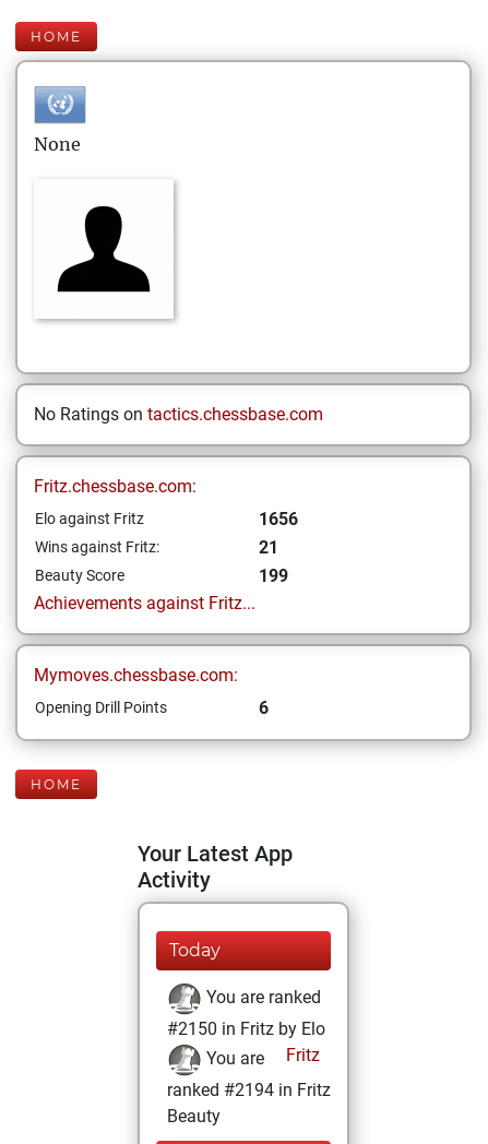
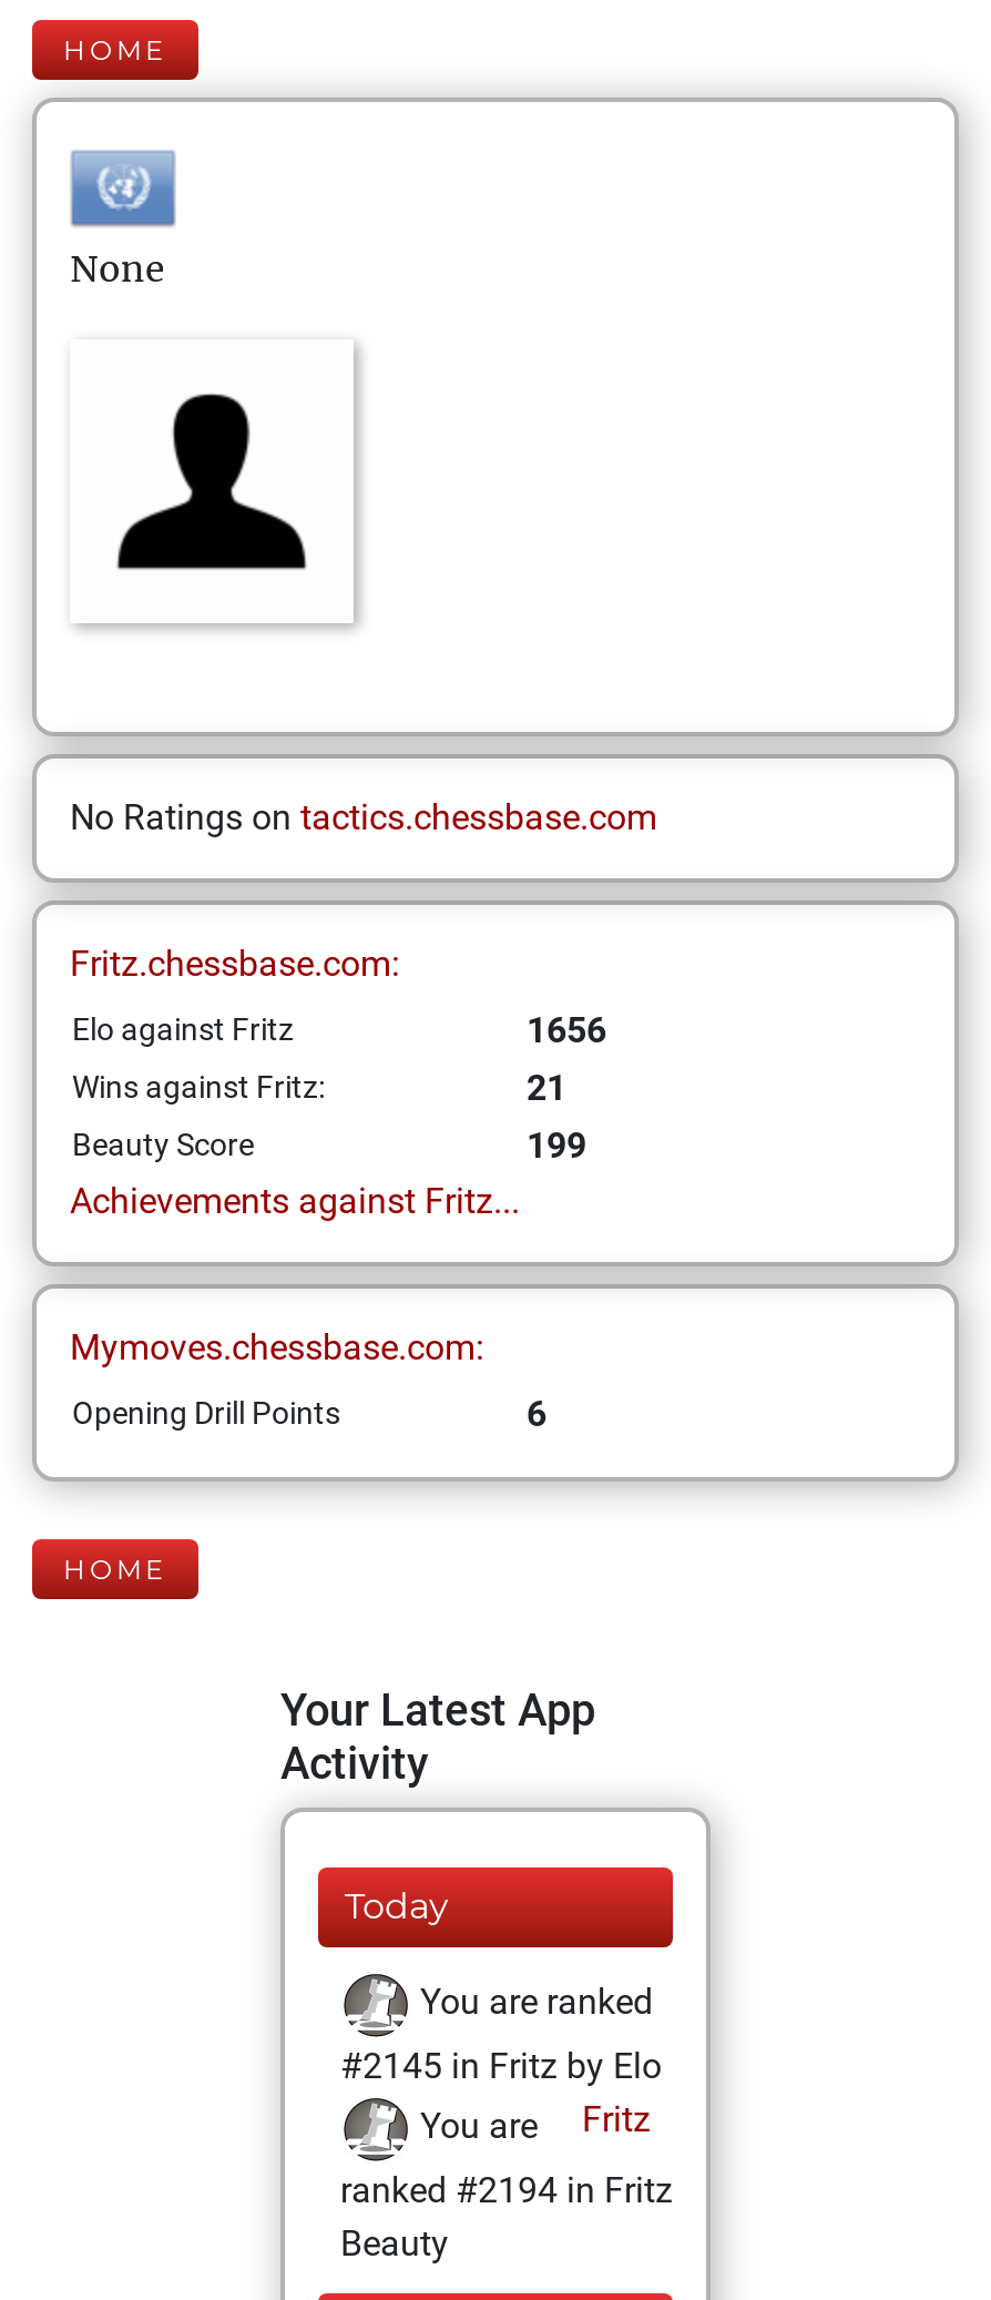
[167,1018,325,1039] #2150 in Fritz by Elo -> [340,2045,662,2087] #2145 in Fritz by Elo

